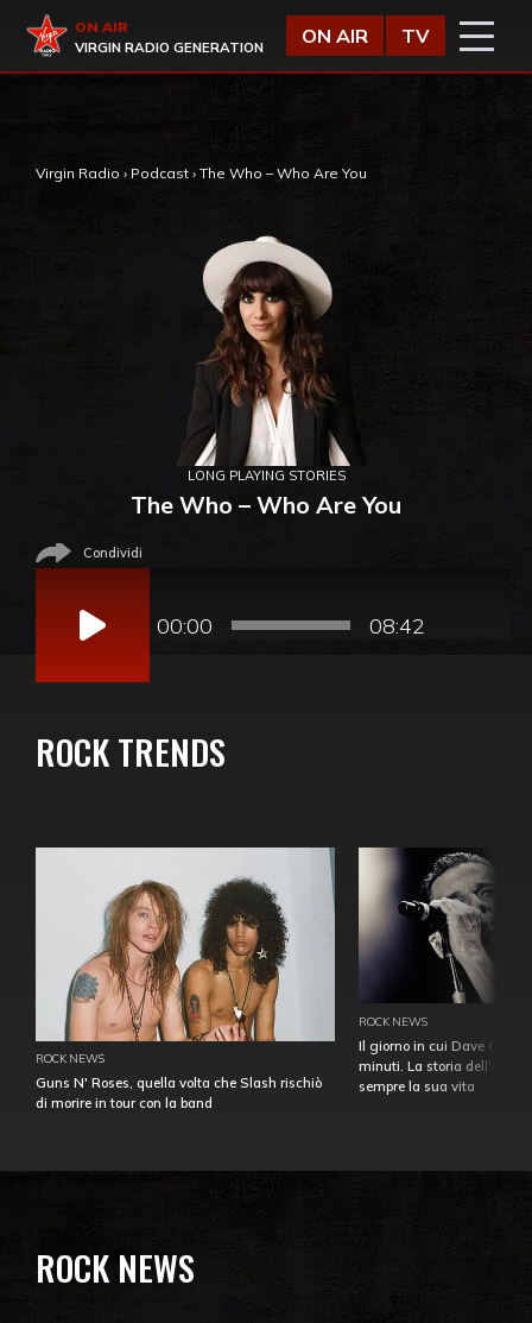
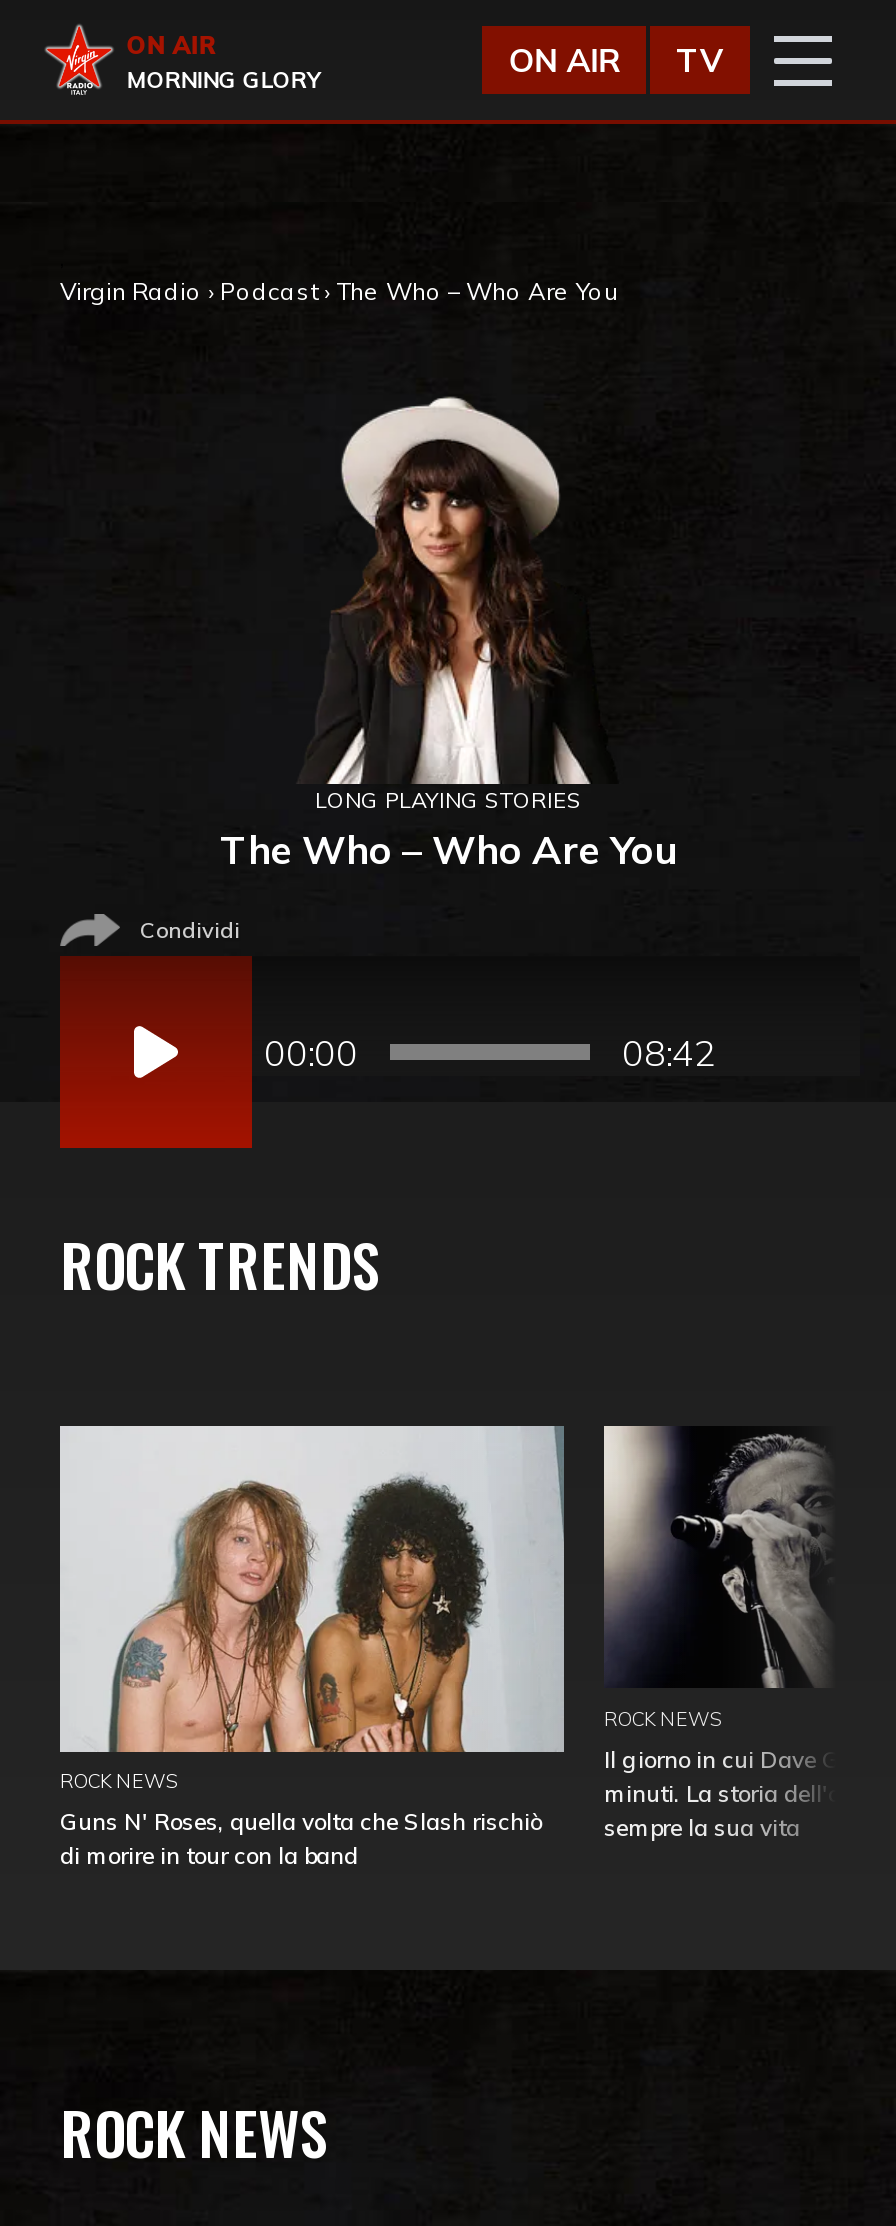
[75,39,264,56] VIRGIN RADIO GENERATION -> [126,66,320,94] MORNING GLORY

